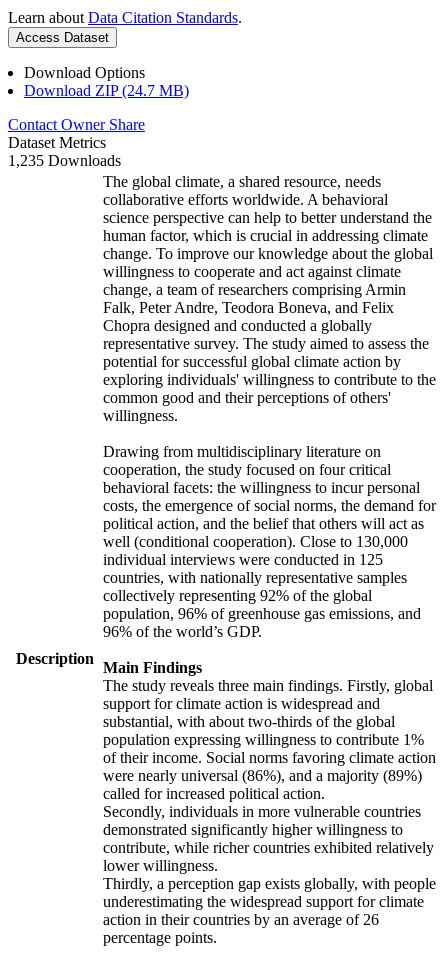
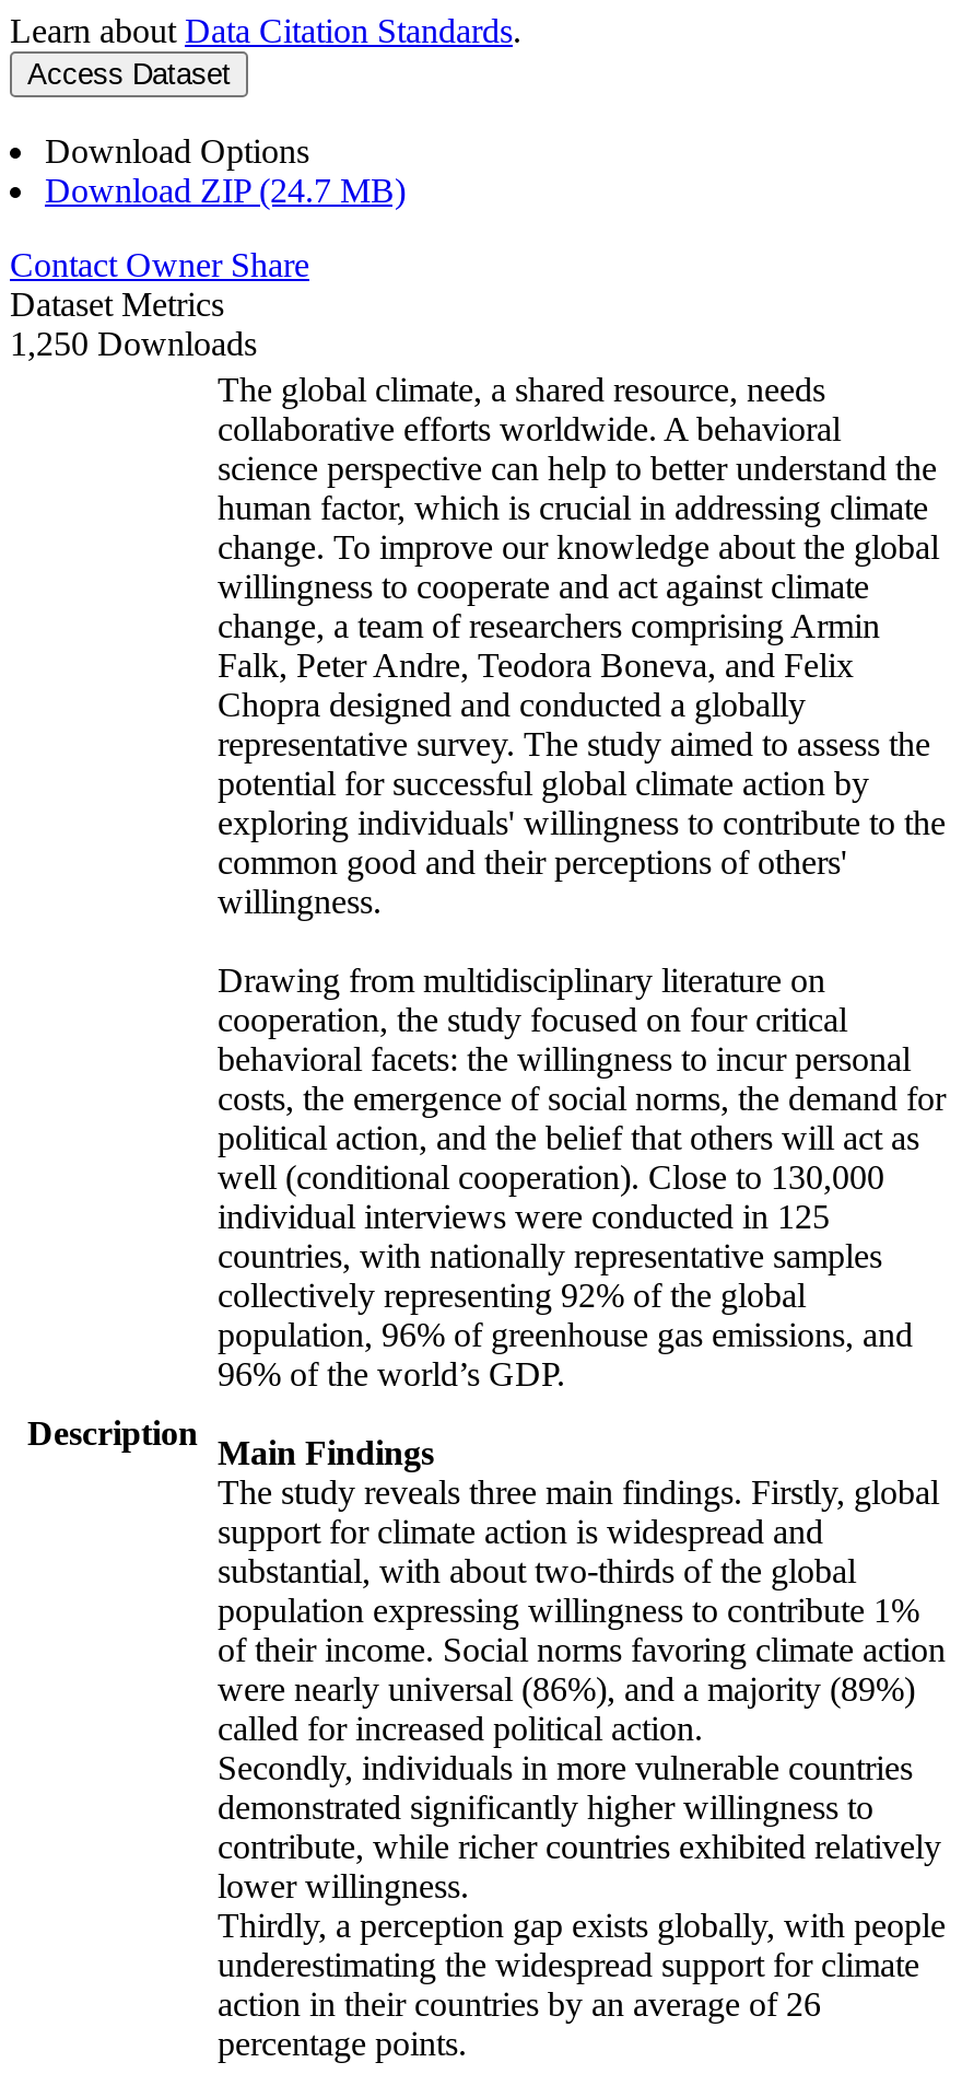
[8,152,121,169] 1,235 Downloads -> [10,326,257,363] 1,250 Downloads

